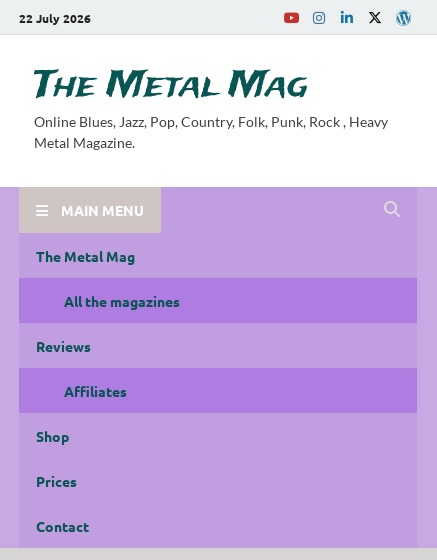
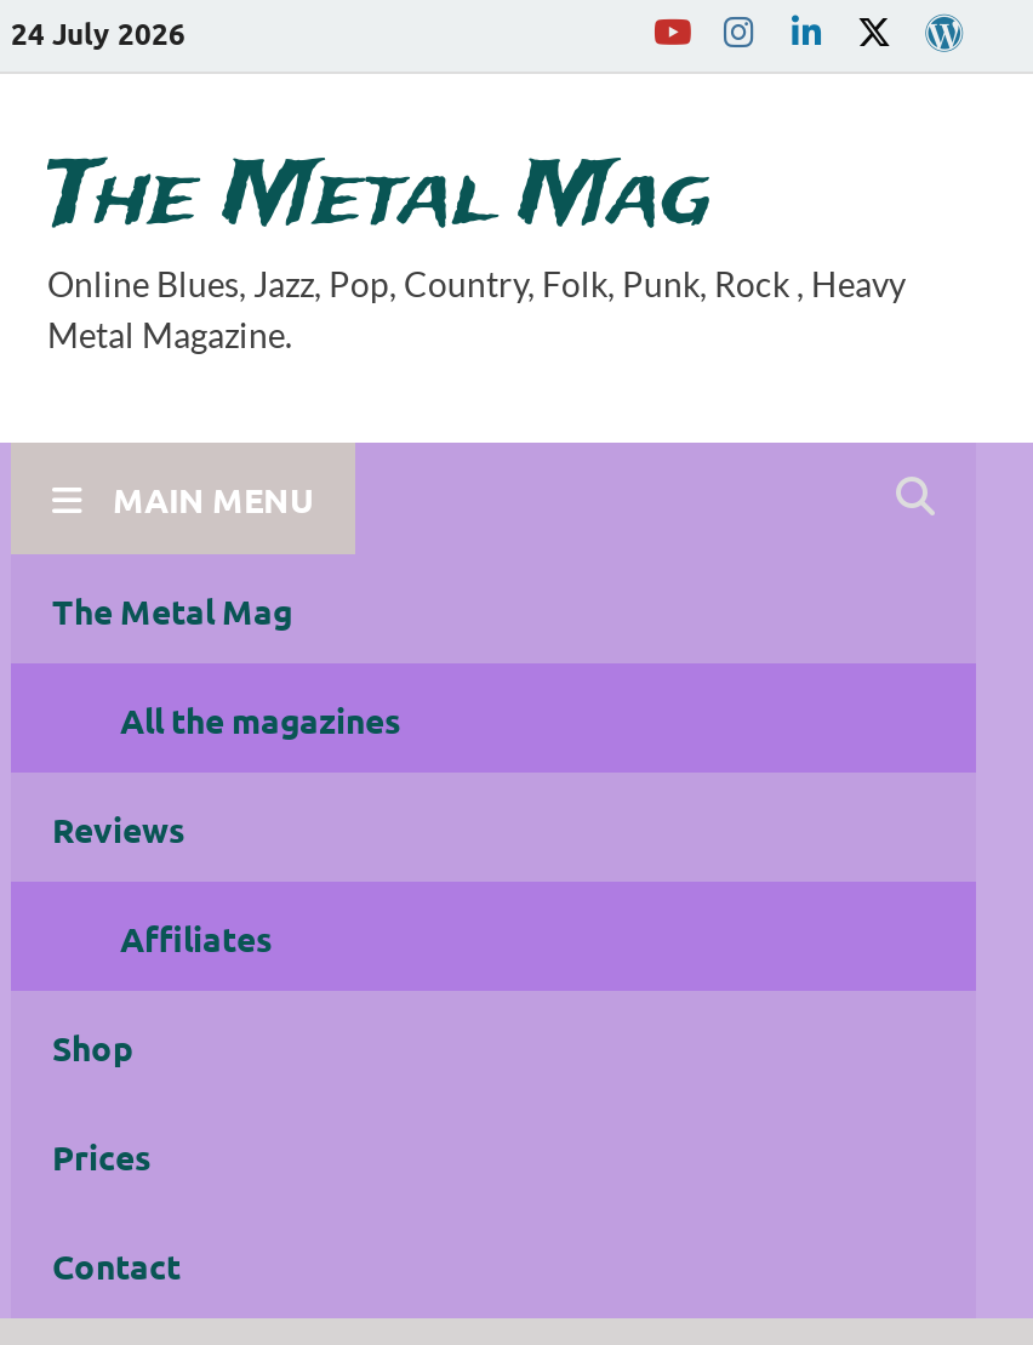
[19,9,91,25] 22 July 2026 -> [11,12,186,51] 24 July 2026

